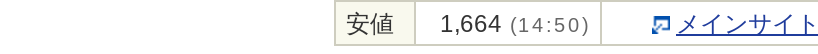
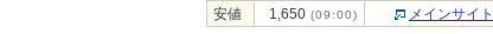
[346,10,590,38] 安値 1,664 (14:50) -> [213,6,358,22] 安値 1,650 (09:00)

